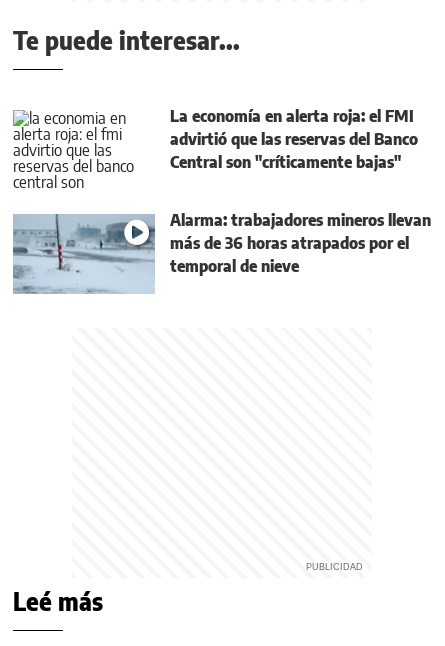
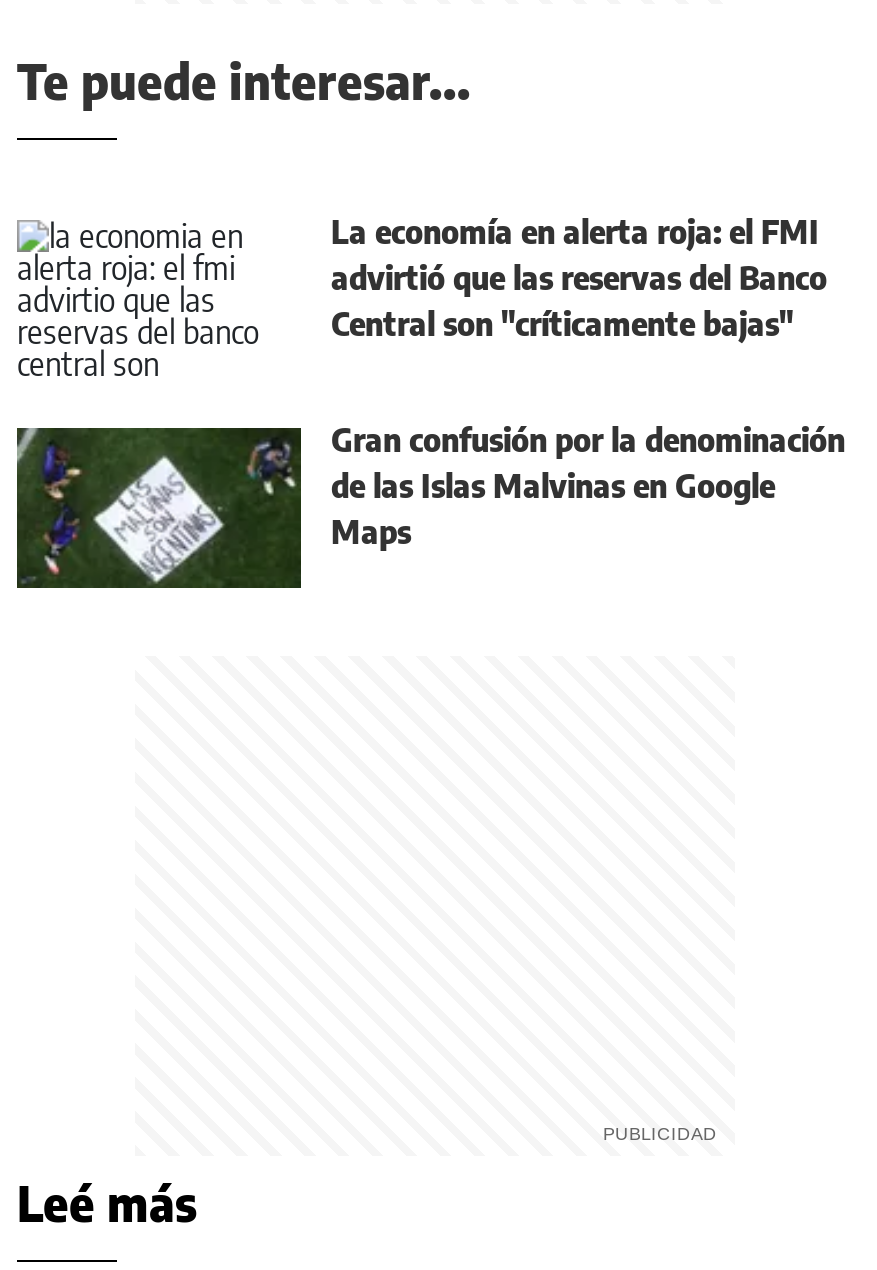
[12,210,431,295] [image] | Alarma: trabajadores mineros llevan | más de 36 horas atrapados por el | temporal de nieve -> [15,421,845,590] [image] | Gran confusión por la denominación | de las Islas Malvinas en Google | Maps

